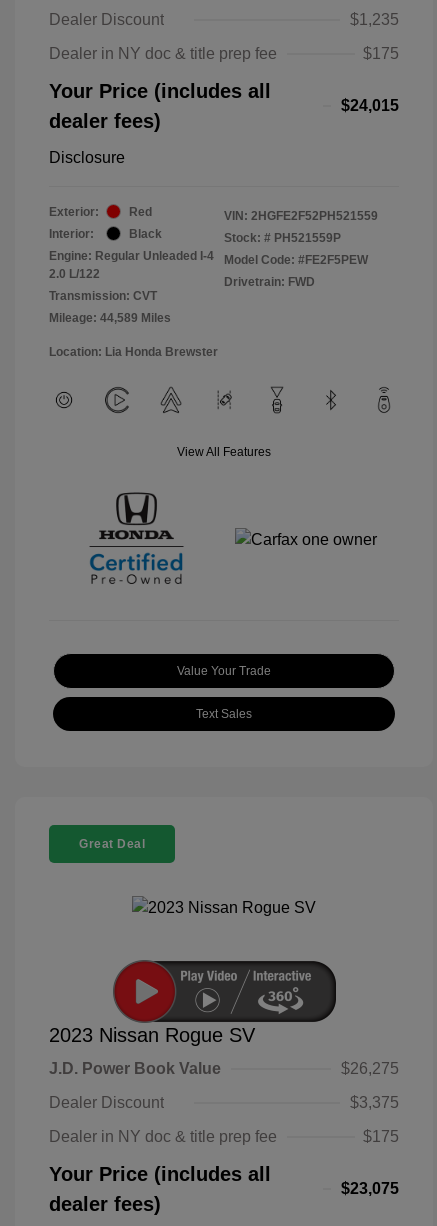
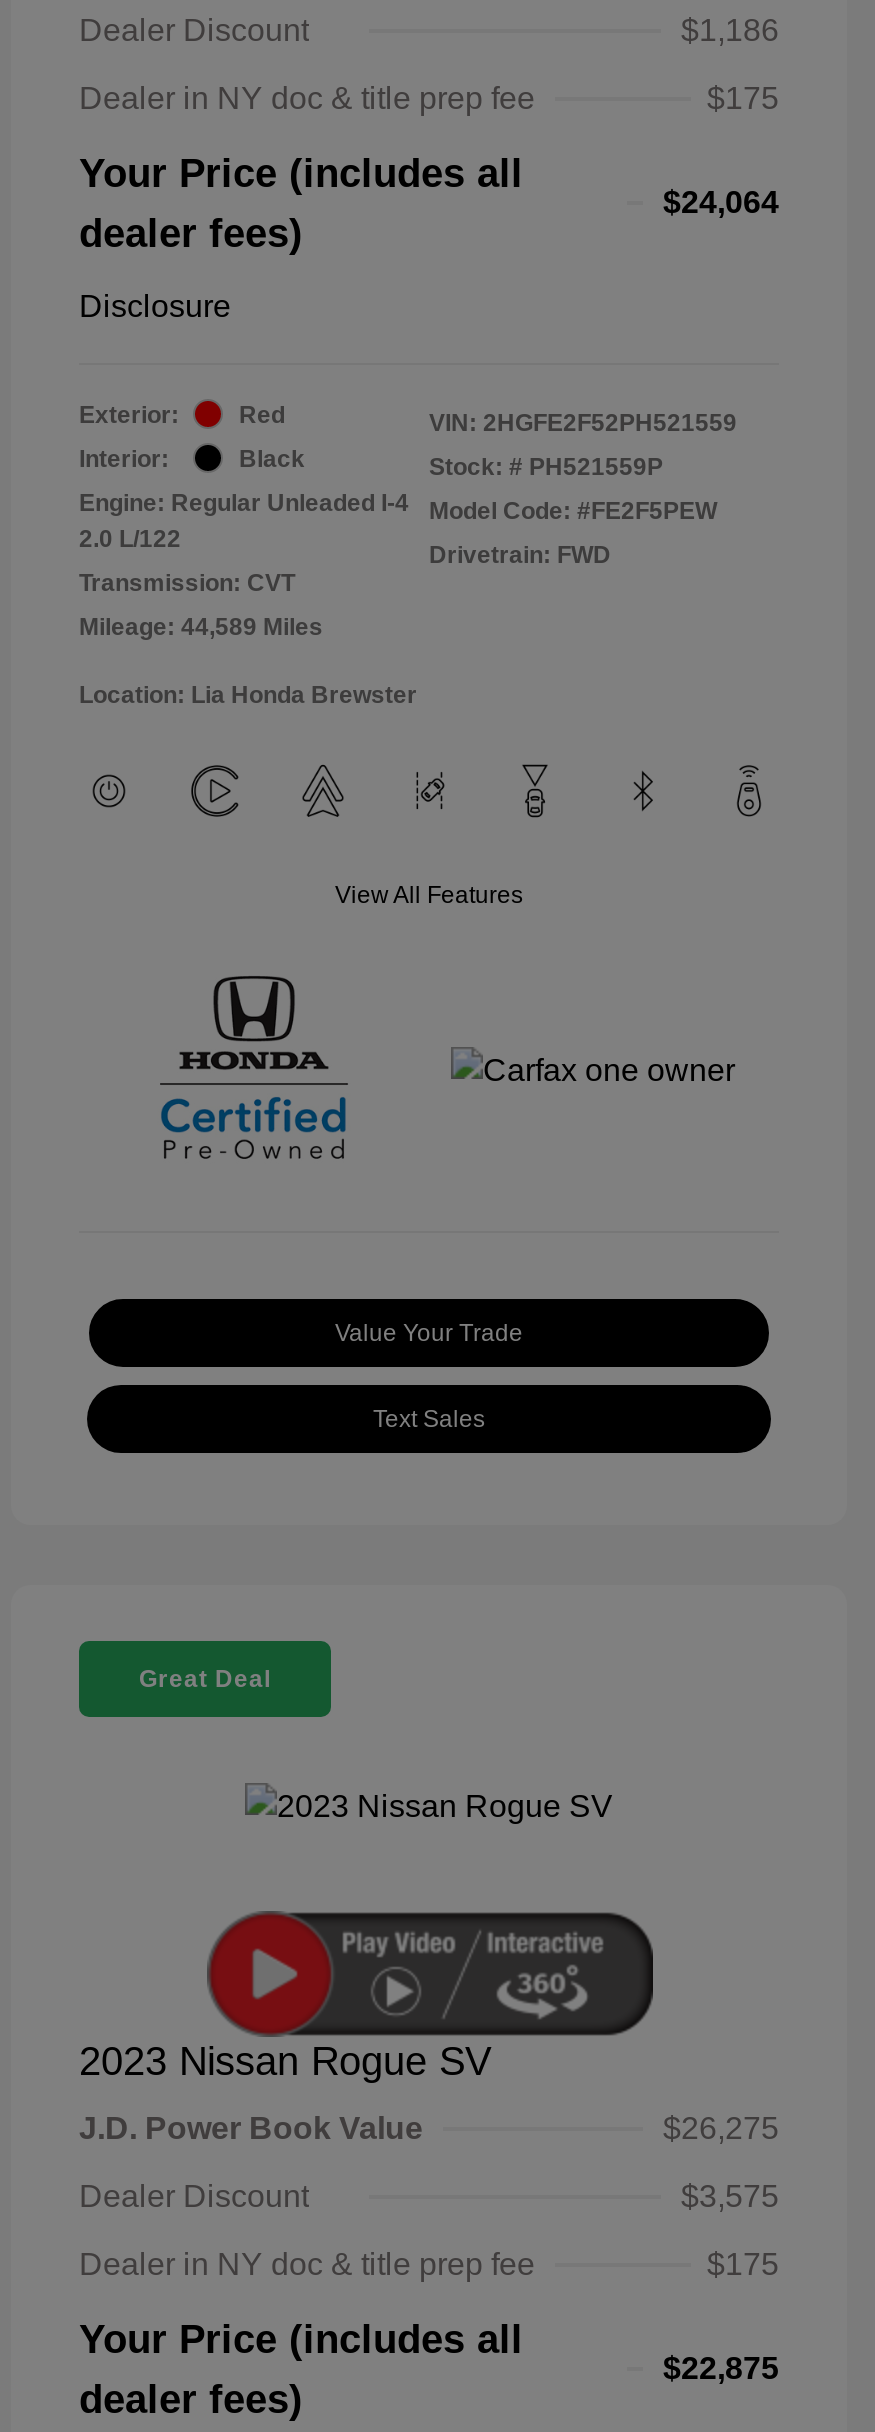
[350,10,399,27] $1,235 -> [681,12,779,46] $1,186
[341,96,399,113] $24,015 -> [663,184,779,218] $24,064
[350,1094,399,1111] $3,375 -> [681,2179,779,2213] $3,575
[341,1180,399,1197] $23,075 -> [663,2351,779,2385] $22,875

